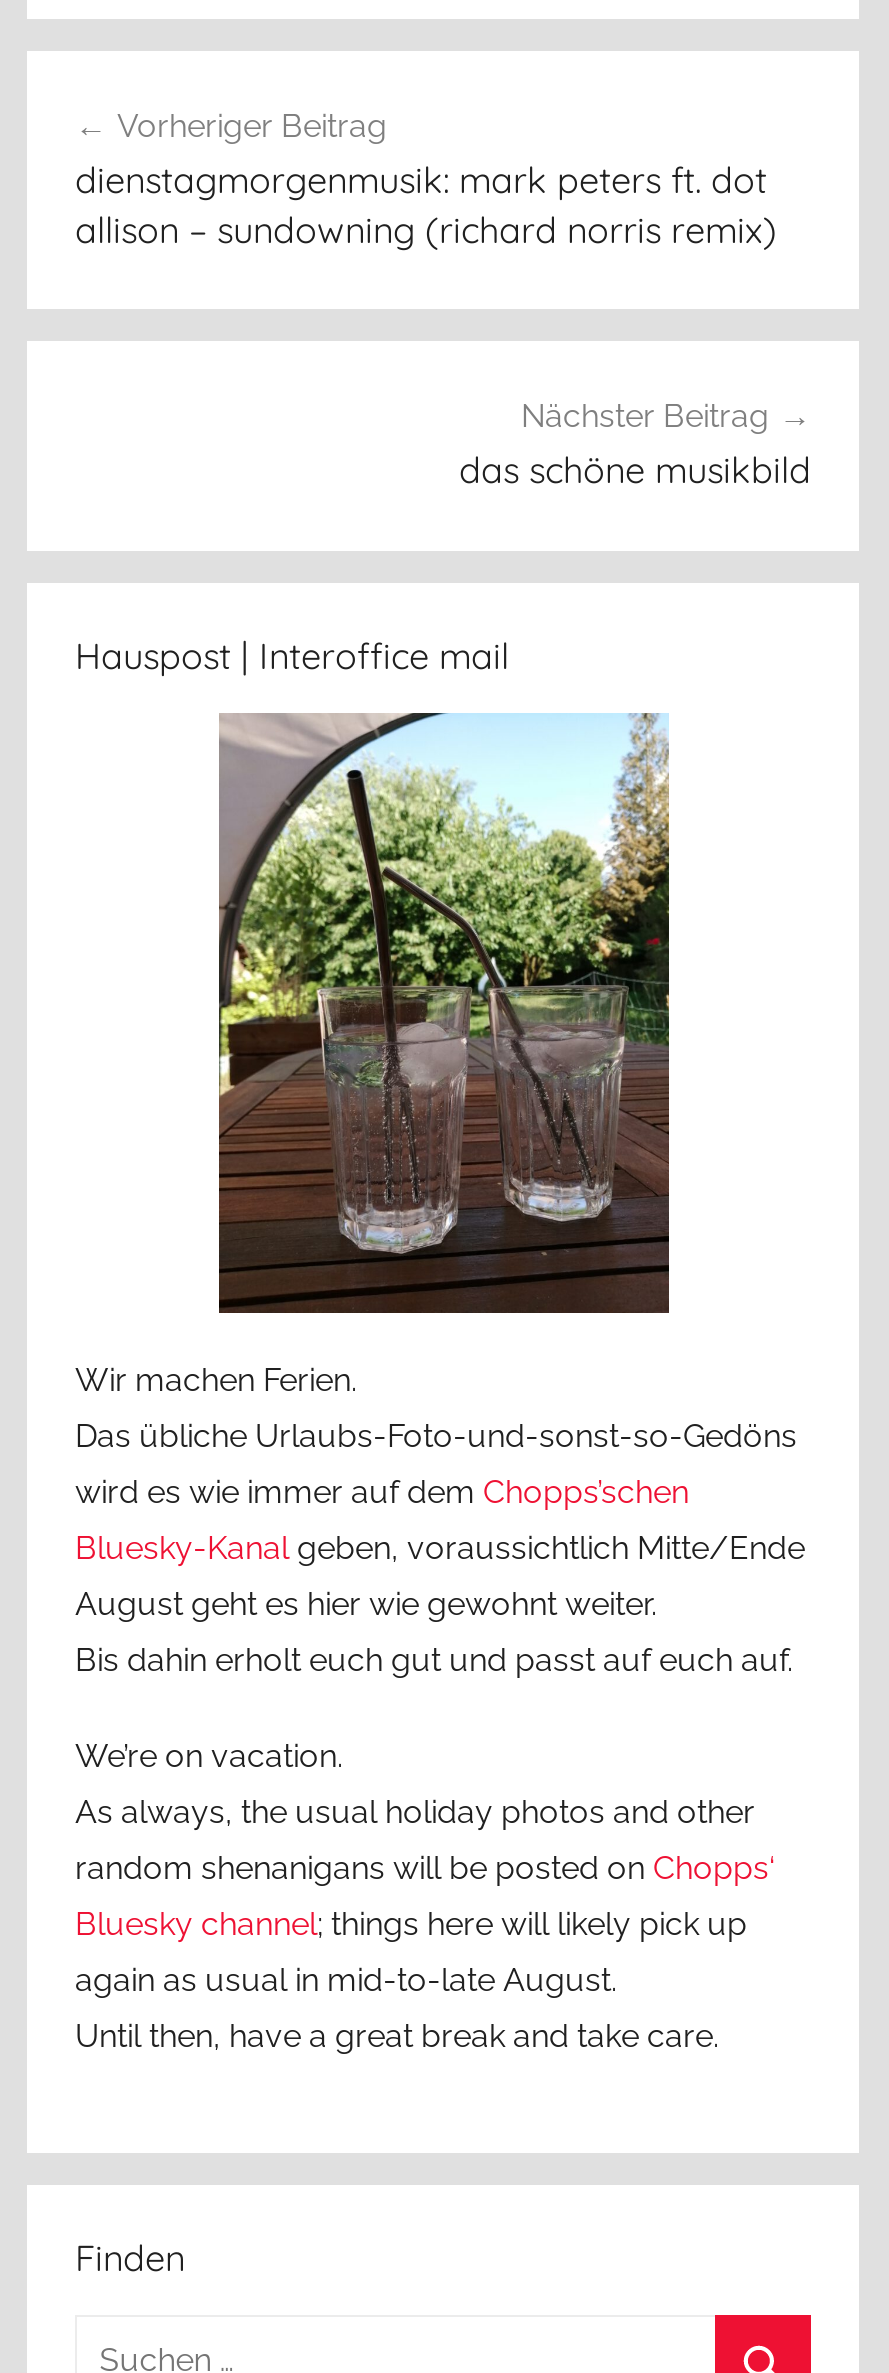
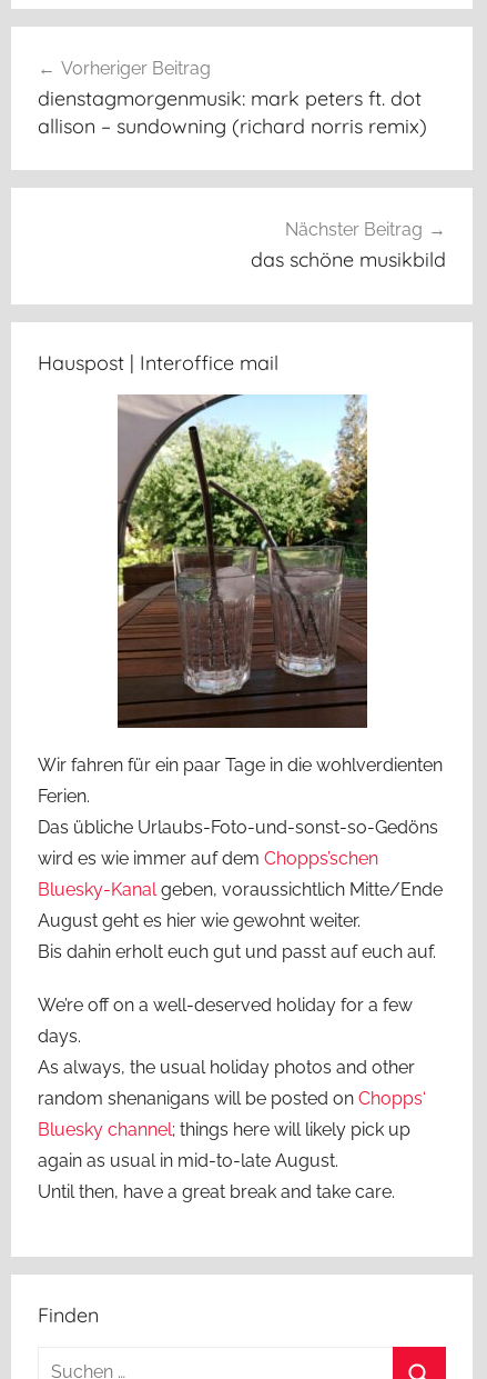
[75,1360,357,1398] Wir machen Ferien. -> [38,754,443,806] Wir fahren für ein paar Tage in die wohlverdienten | Ferien.
[75,1736,343,1774] We’re on vacation. -> [38,994,413,1046] We’re off on a well-deserved holiday for a few | days.

